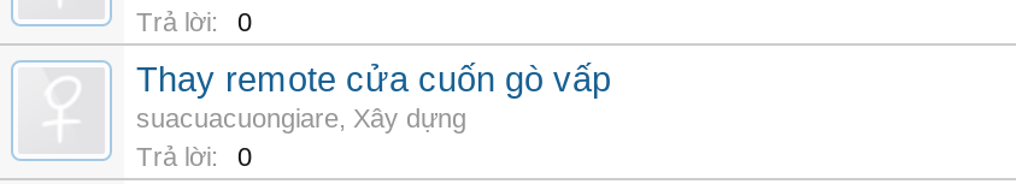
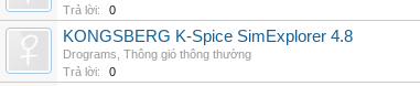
[136,60,611,132] Thay remote cửa cuốn gò vấp | suacuacuongiare, Xây dựng -> [63,28,353,61] KONGSBERG K-Spice SimExplorer 4.8 | Drograms, Thông gió thông thường

